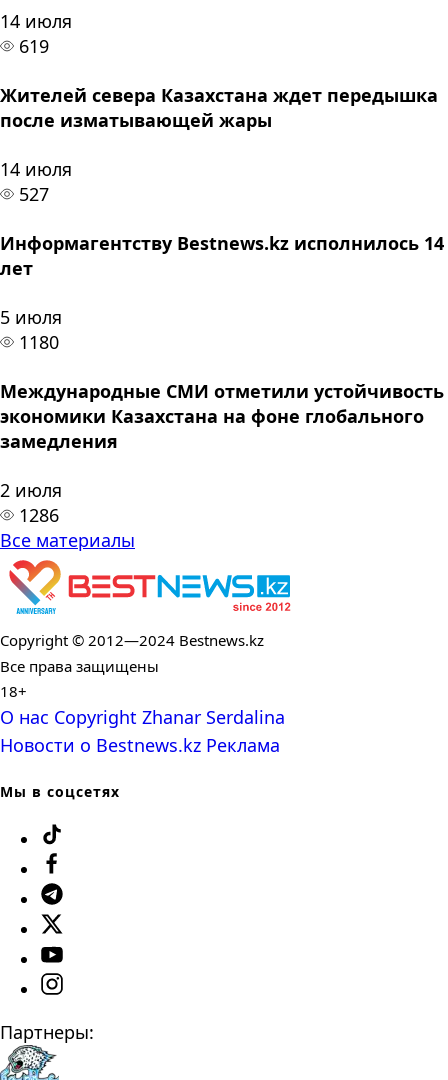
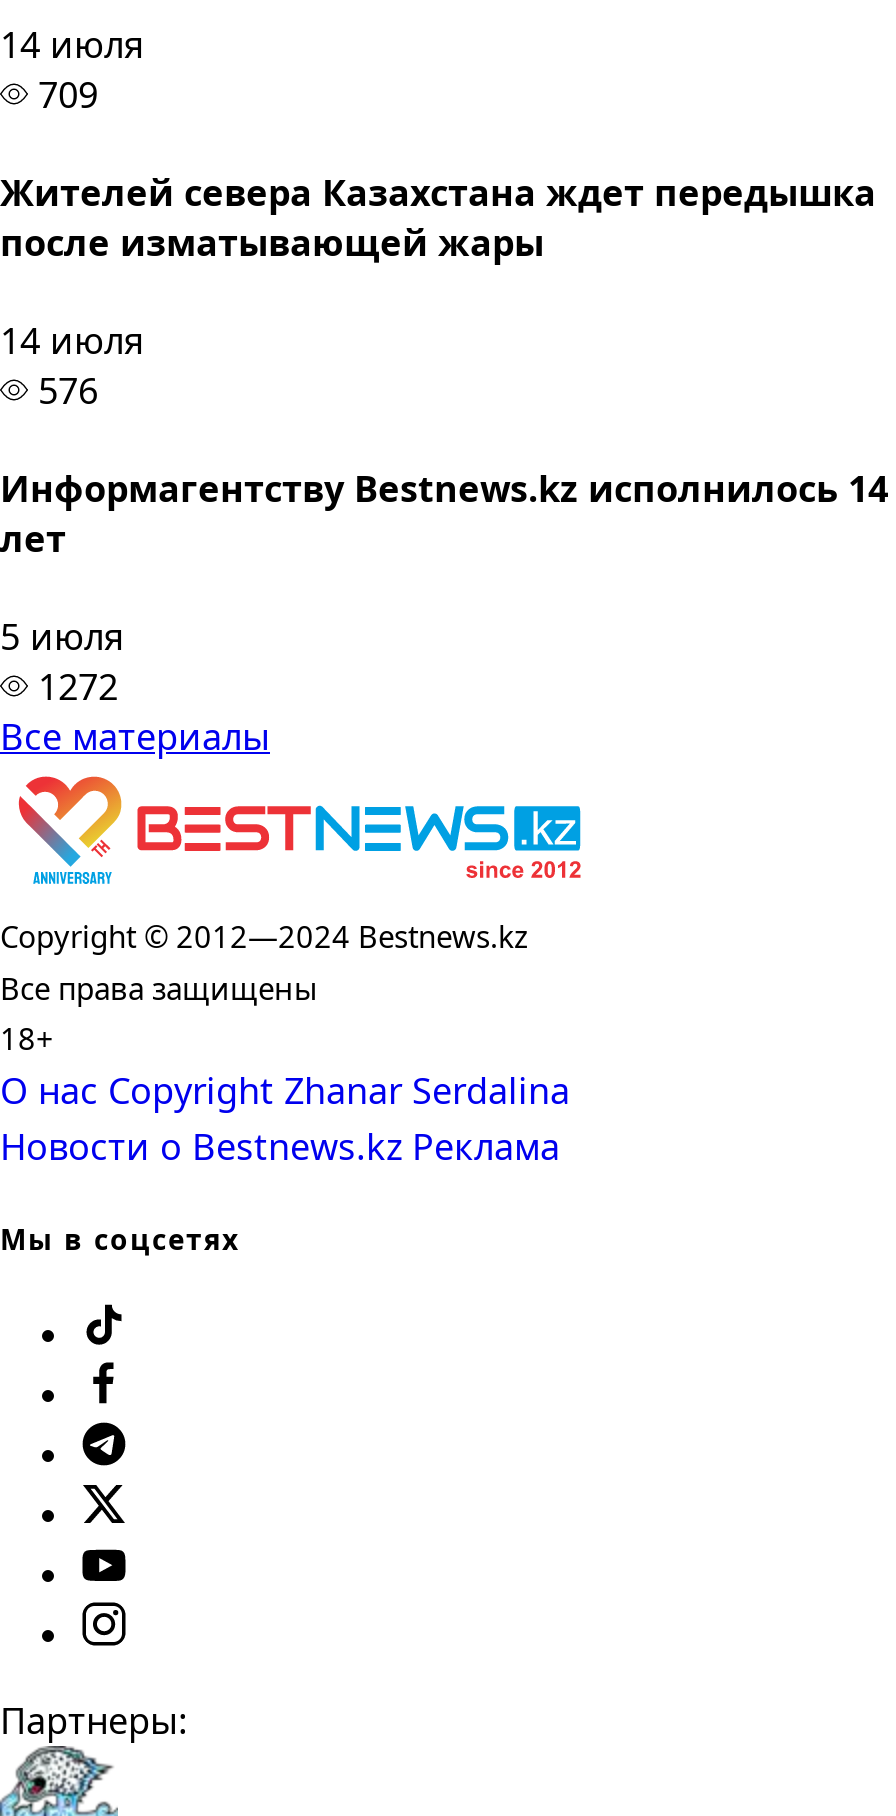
[14,34,49,58] 619 -> [28,71,98,119] 709
[14,182,49,206] 527 -> [28,366,98,414] 576
[0,330,444,527] 1180 | Международные СМИ отметили устойчивость | экономики Казахстана на фоне глобального | замедления | 2 июля | 1286 -> [28,662,118,710] 1272

